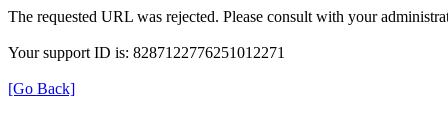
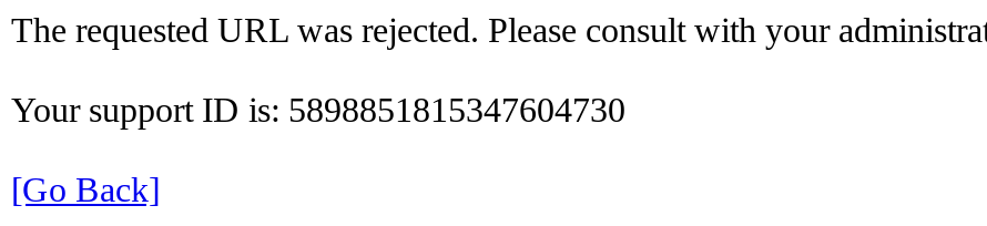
[8,44,285,61] Your support ID is: 8287122776251012271 -> [11,91,625,129] Your support ID is: 5898851815347604730

